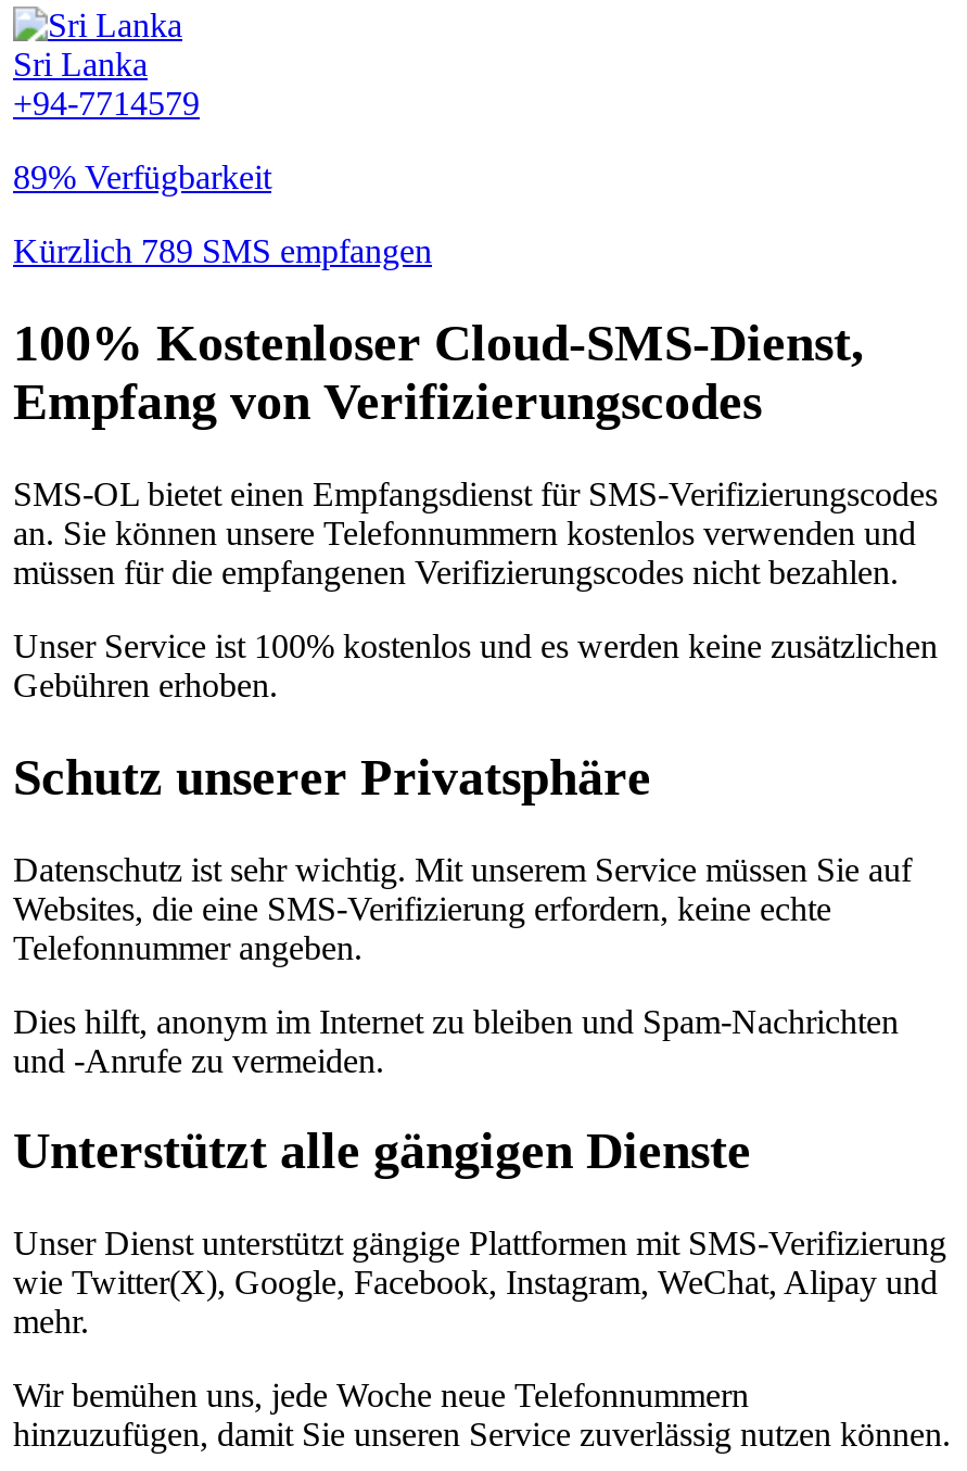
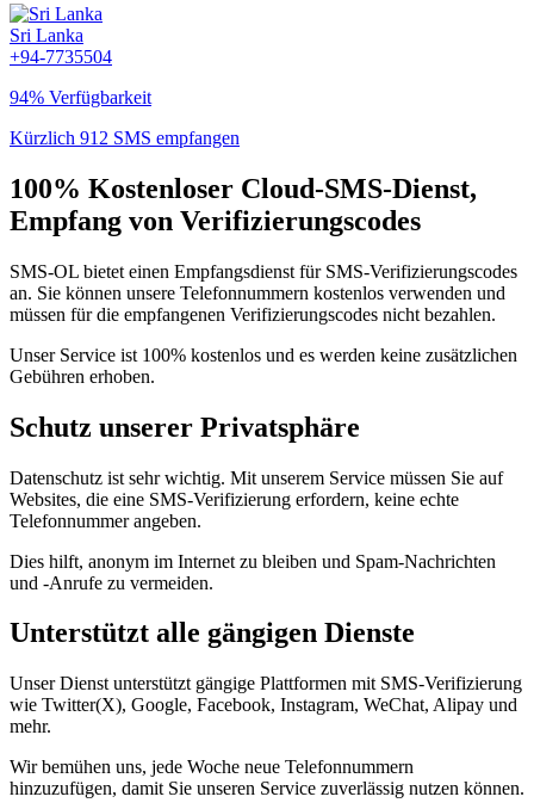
[13,84,200,121] +94-7714579 -> [10,46,112,67] +94-7735504
[13,158,271,195] 89% Verfügbarkeit -> [10,87,151,107] 94% Verfügbarkeit
[13,232,432,269] Kürzlich 789 SMS empfangen -> [10,128,240,148] Kürzlich 912 SMS empfangen

